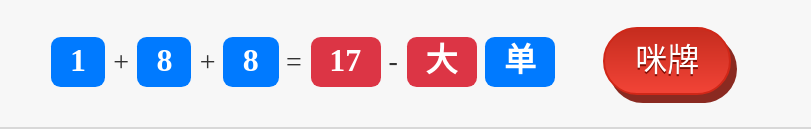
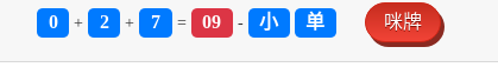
[70,43,86,77] 1 -> [48,12,58,32] 0
[156,43,172,77] 8 -> [99,12,109,32] 2
[243,43,259,77] 8 -> [151,12,160,32] 7
[329,43,361,77] 17 -> [202,12,221,32] 09
[426,43,458,77] 大 -> [259,12,278,32] 小

